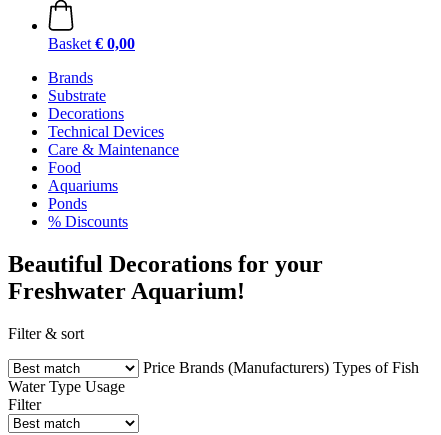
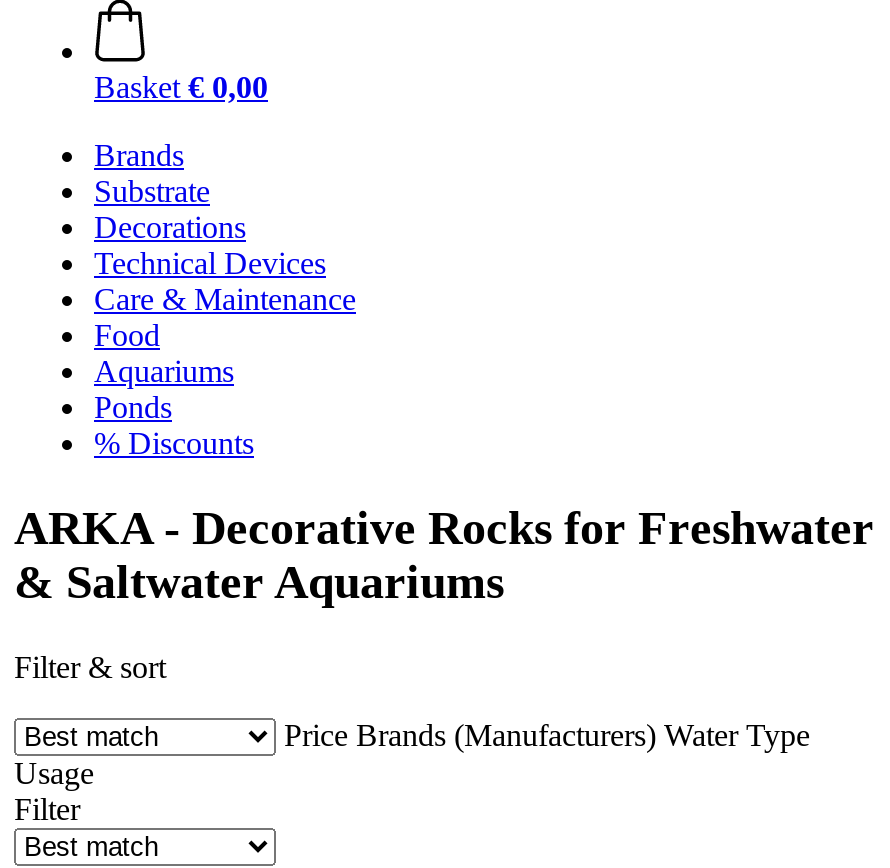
[8,251,323,304] Beautiful Decorations for your | Freshwater Aquarium! -> [14,502,874,608] ARKA - Decorative Rocks for Freshwater | & Saltwater Aquariums
[8,359,419,395] Price Brands (Manufacturers) Types of Fish | Water Type Usage -> [14,718,810,790] Price Brands (Manufacturers) Water Type | Usage

